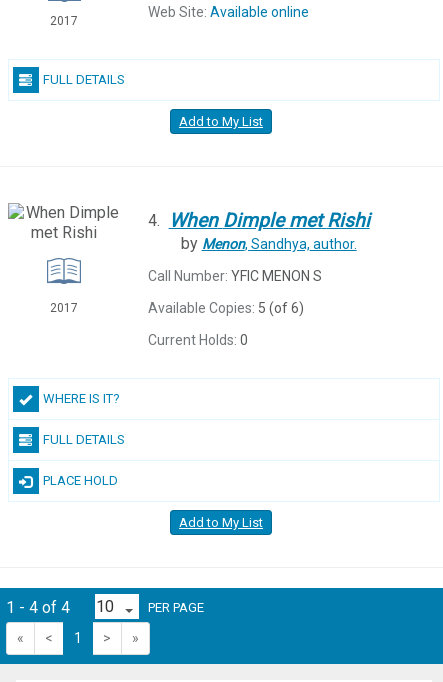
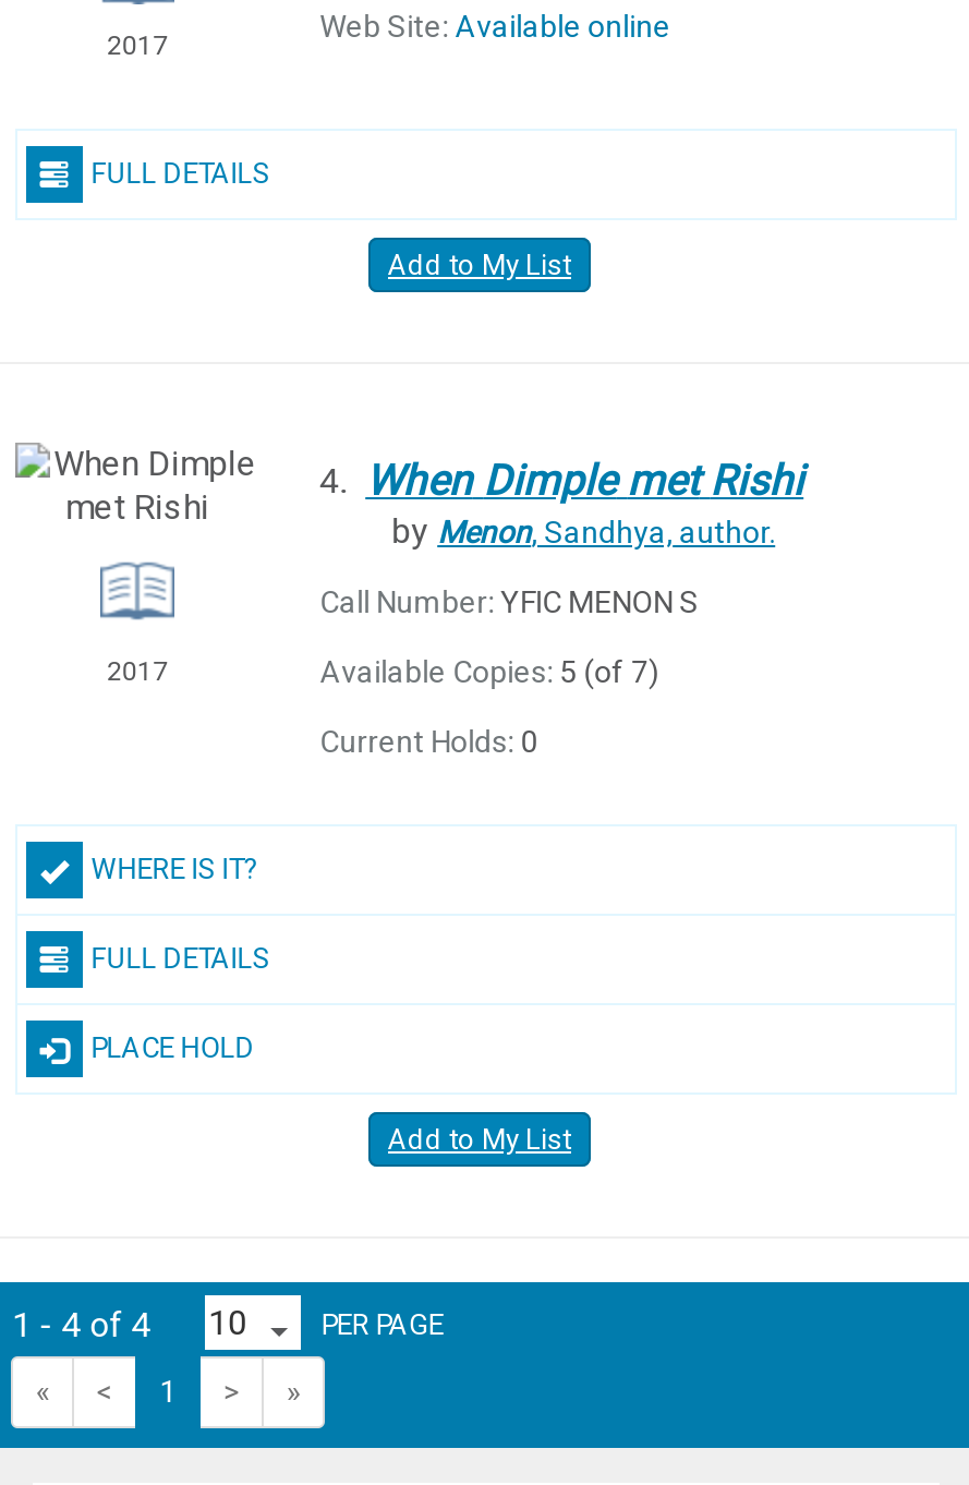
[148,300,304,316] Available Copies: 5 (of 6) -> [320,655,660,690] Available Copies: 5 (of 7)

